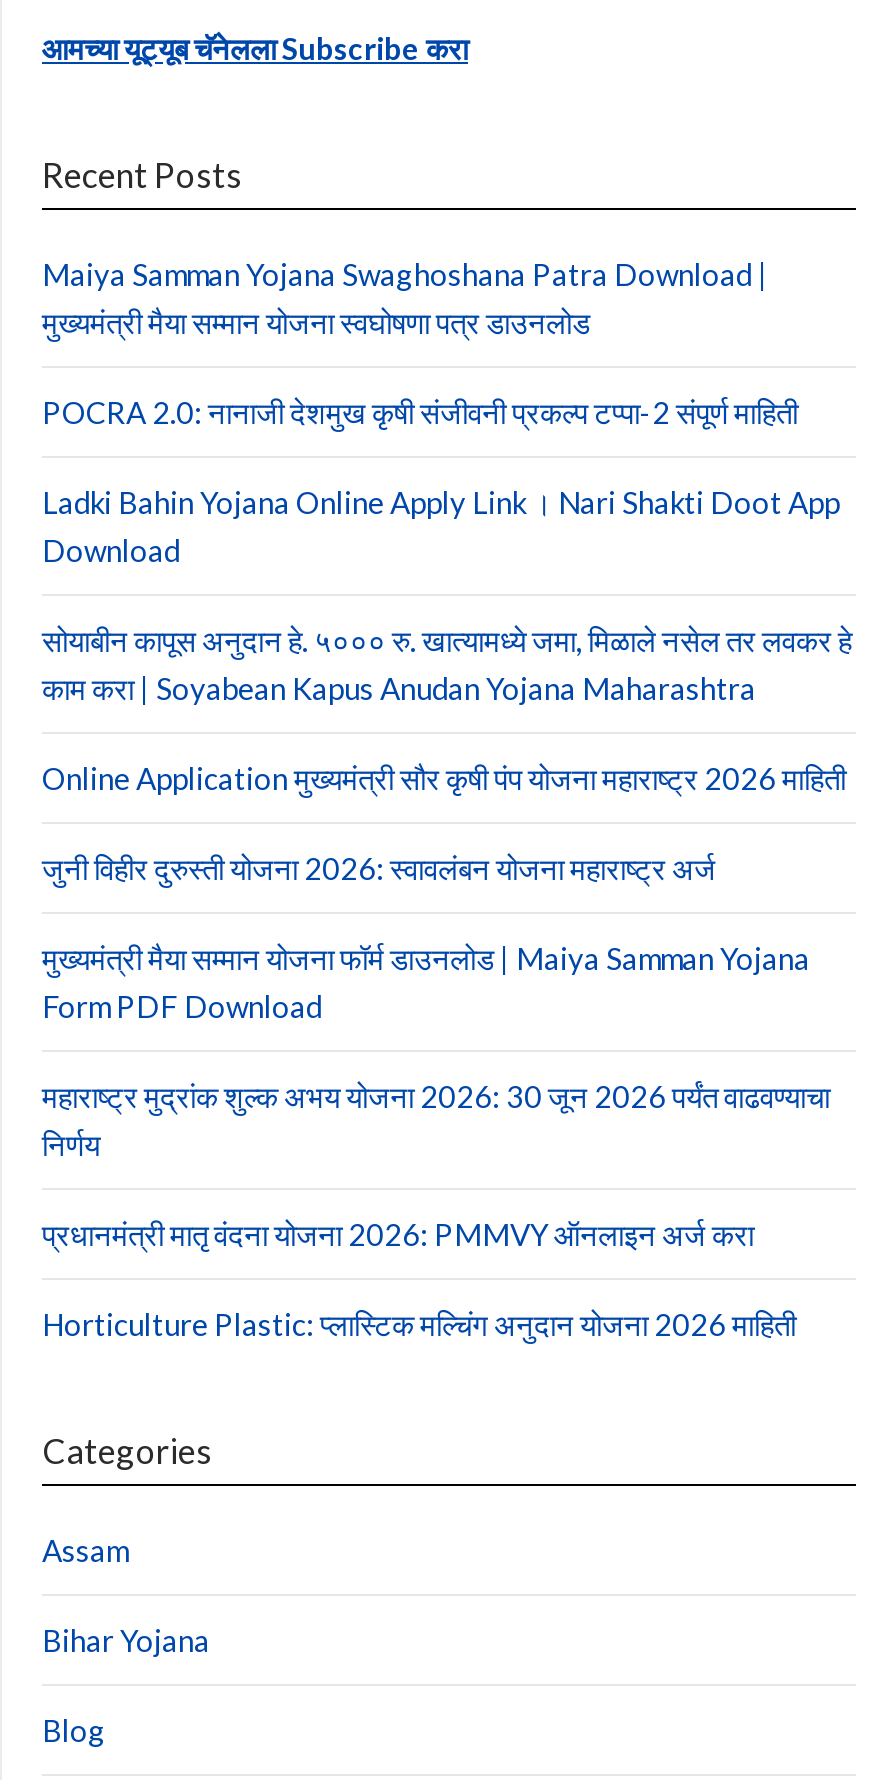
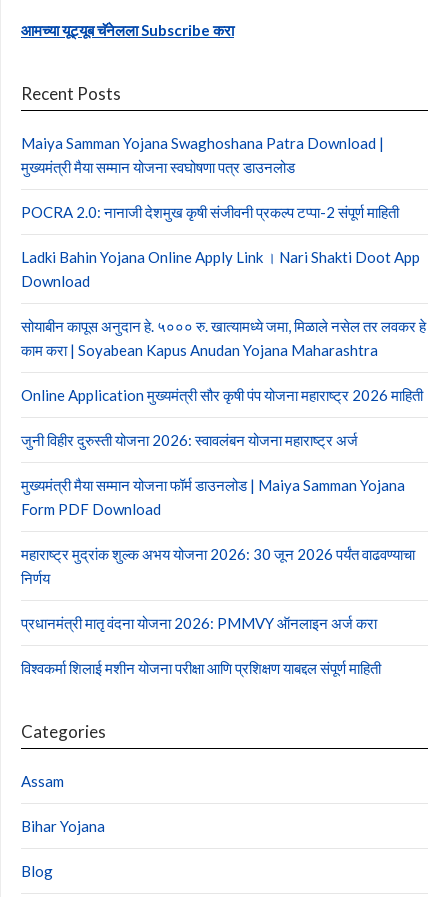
[42,1306,796,1342] Horticulture Plastic: प्लास्टिक मल्चिंग अनुदान योजना 2026 माहिती -> [21,659,381,677] विश्वकर्मा शिलाई मशीन योजना परीक्षा आणि प्रशिक्षण याबद्दल संपूर्ण माहिती

